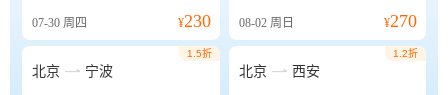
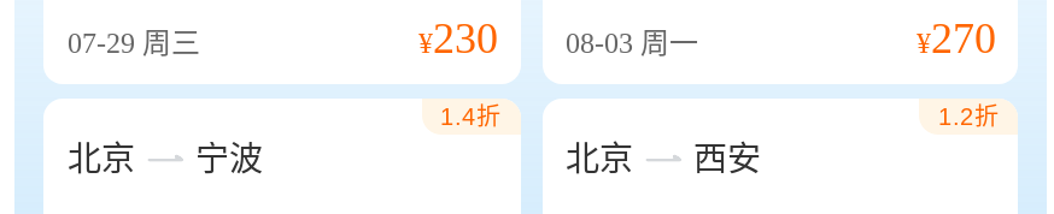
[32,16,87,30] 07-30周四 -> [68,26,200,60] 07-29周三
[177,11,293,31] ¥230 08-02周日 -> [418,14,698,63] ¥230 08-03周一
[186,48,211,59] 1.5折 -> [440,103,500,130] 1.4折

